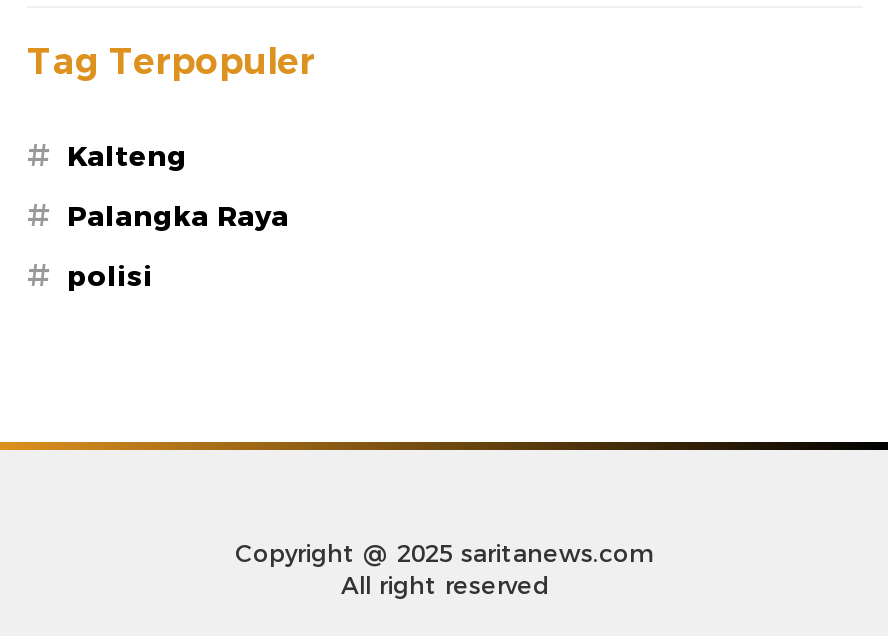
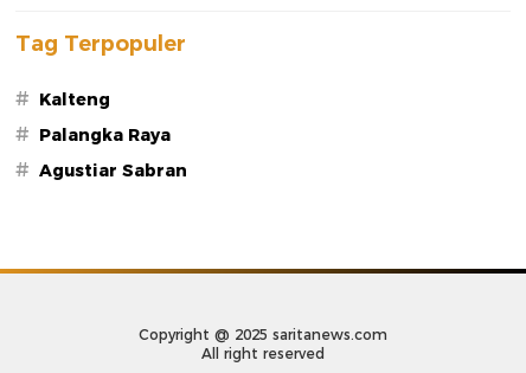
[27,257,153,295] # polisi -> [15,159,187,182] # Agustiar Sabran

